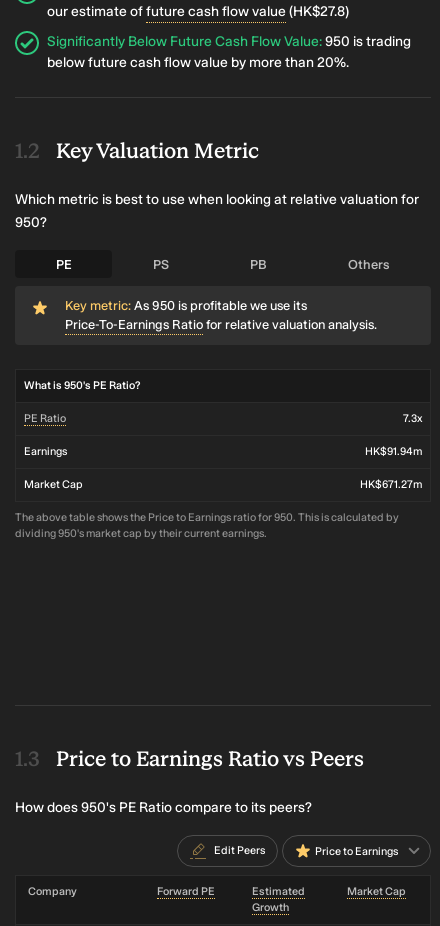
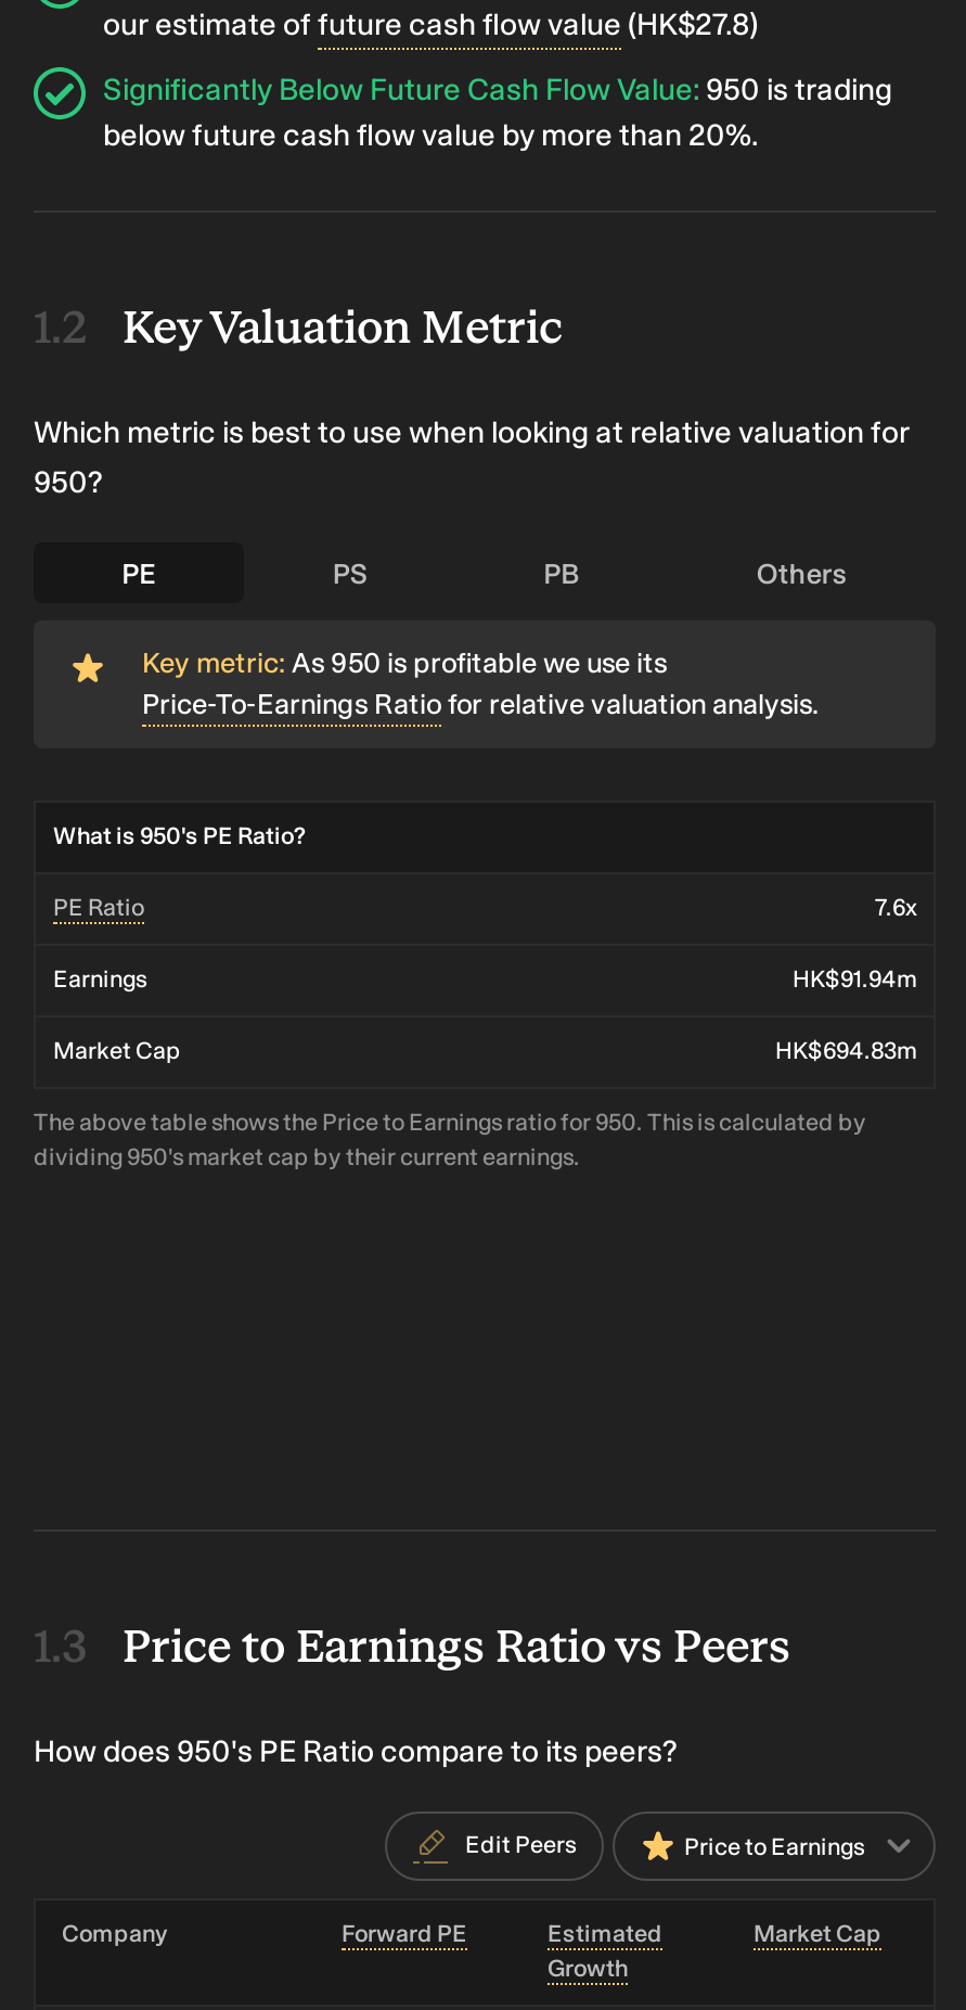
[403,412,422,425] 7.3x -> [875,894,916,922] 7.6x
[360,478,422,491] HK$671.27m -> [775,1037,916,1065] HK$694.83m

